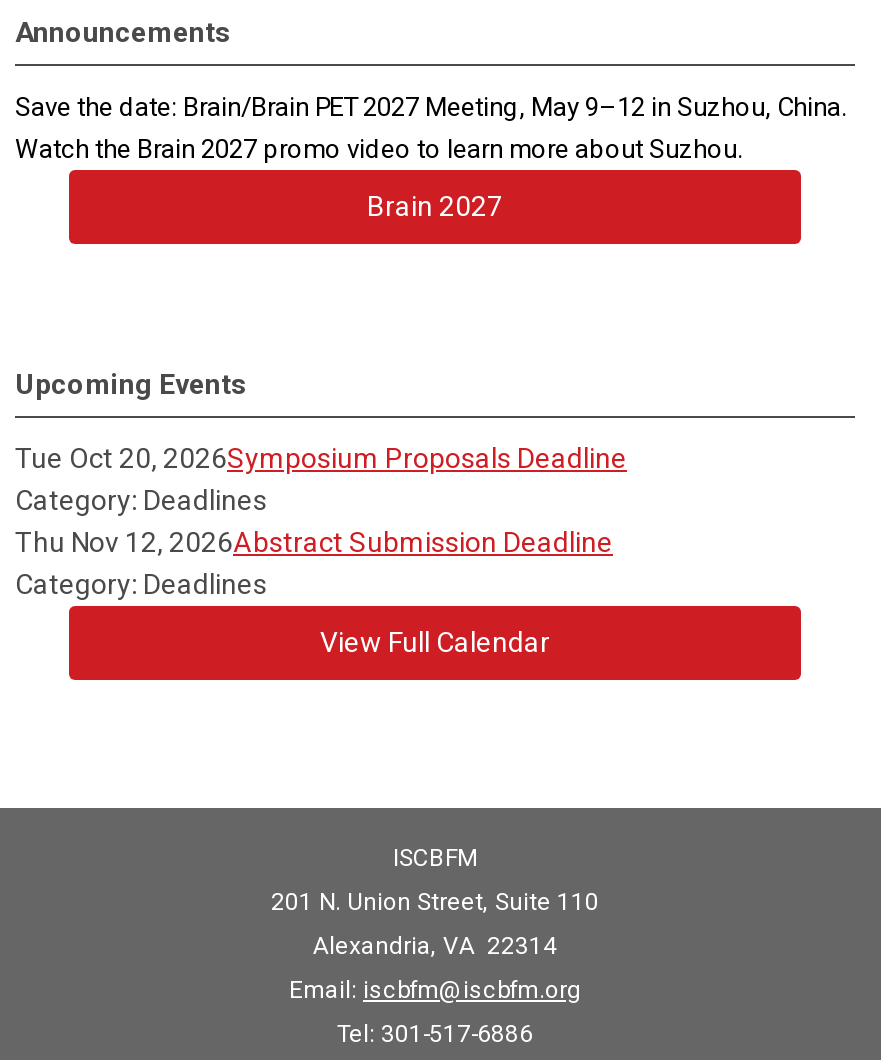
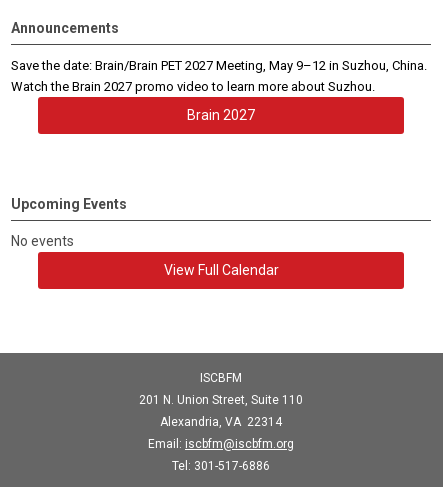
[15,442,627,600] Tue Oct 20, 2026Symposium Proposals Deadline | Category: Deadlines | Thu Nov 12, 2026Abstract Submission Deadline | Category: Deadlines -> [11,233,74,249] No events

